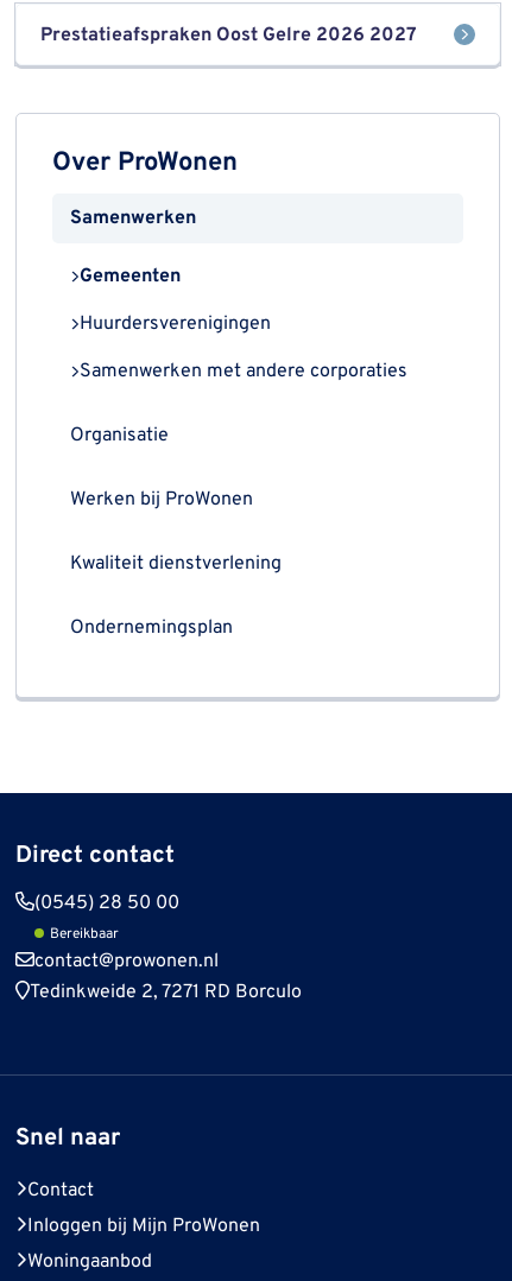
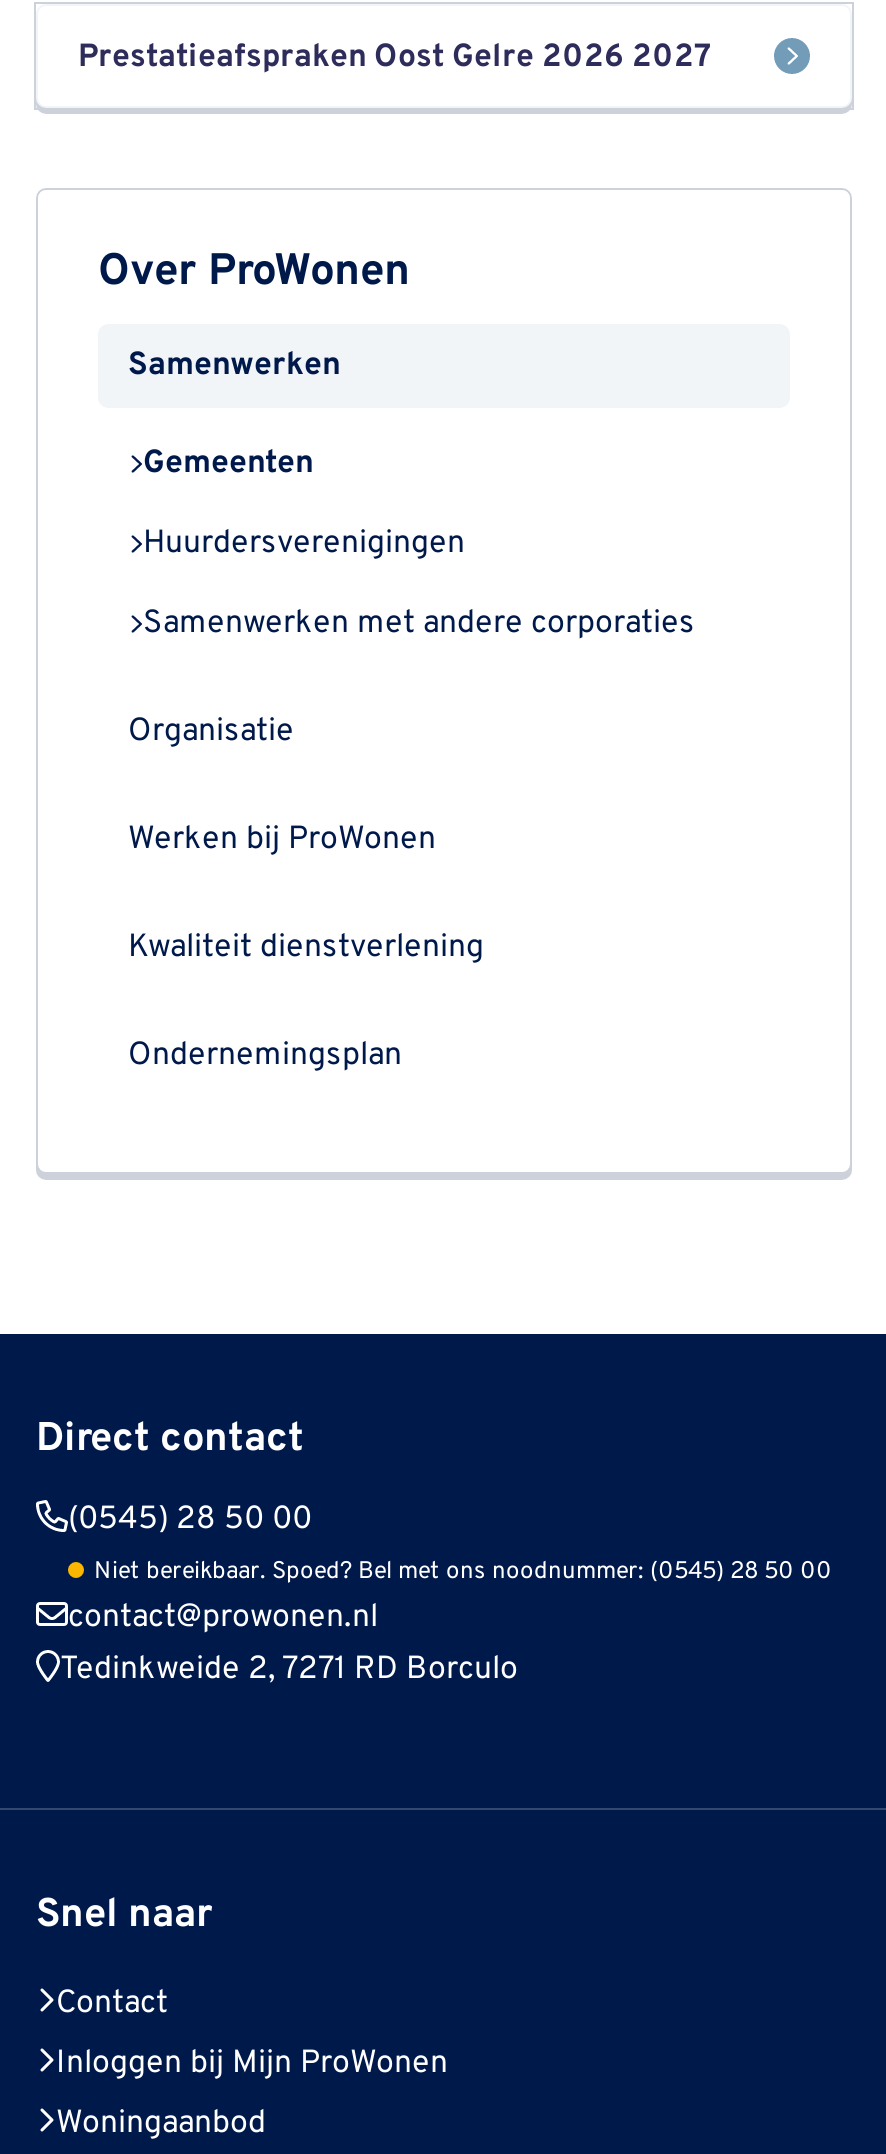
[50,925,119,944] Bereikbaar -> [94,1556,832,1588] Niet bereikbaar. Spoed? Bel met ons noodnummer: (0545) 28 50 00

